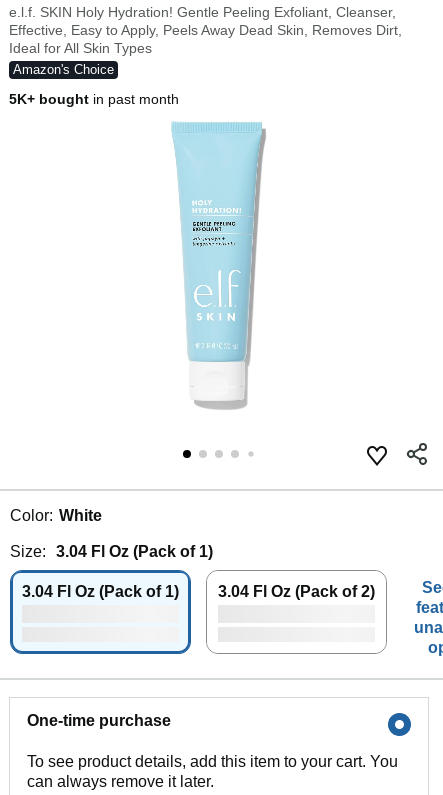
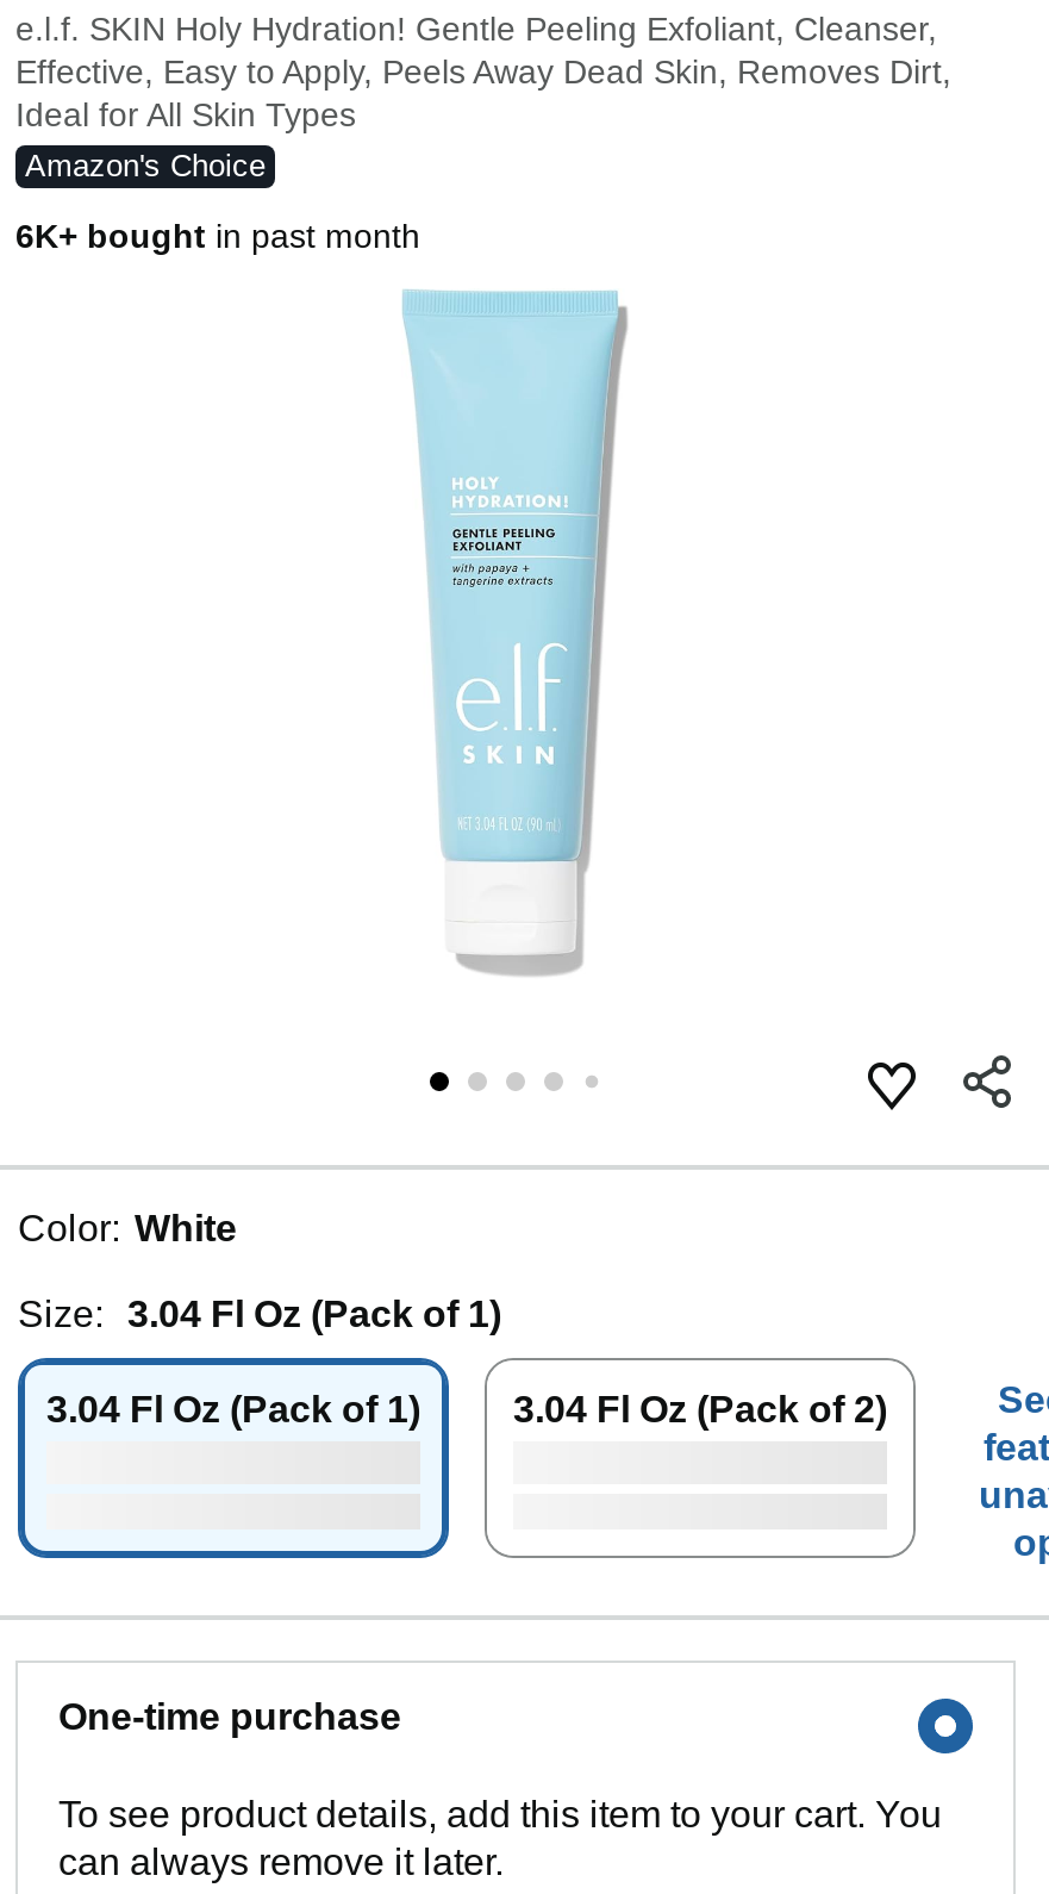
[9,91,179,107] 5K+ bought in past month -> [15,217,420,255] 6K+ bought in past month

